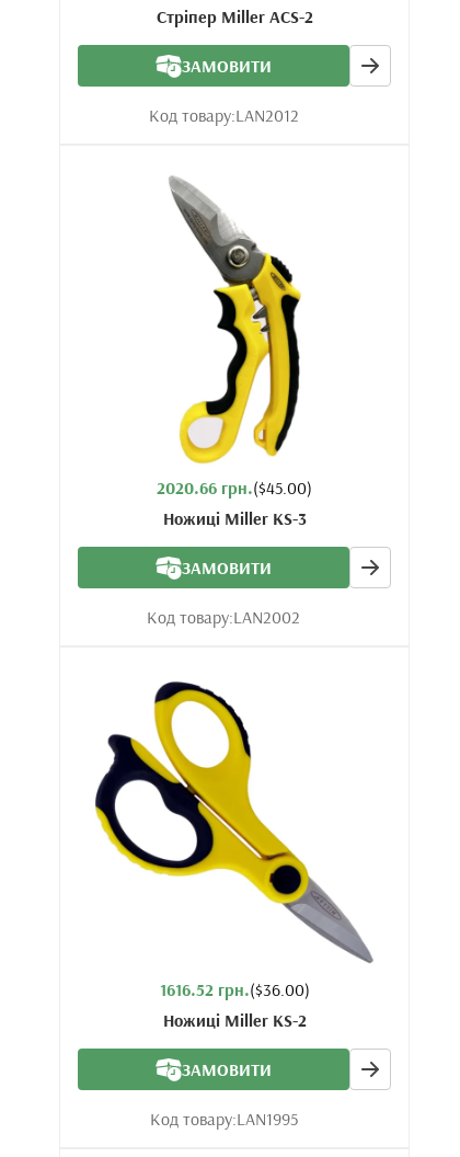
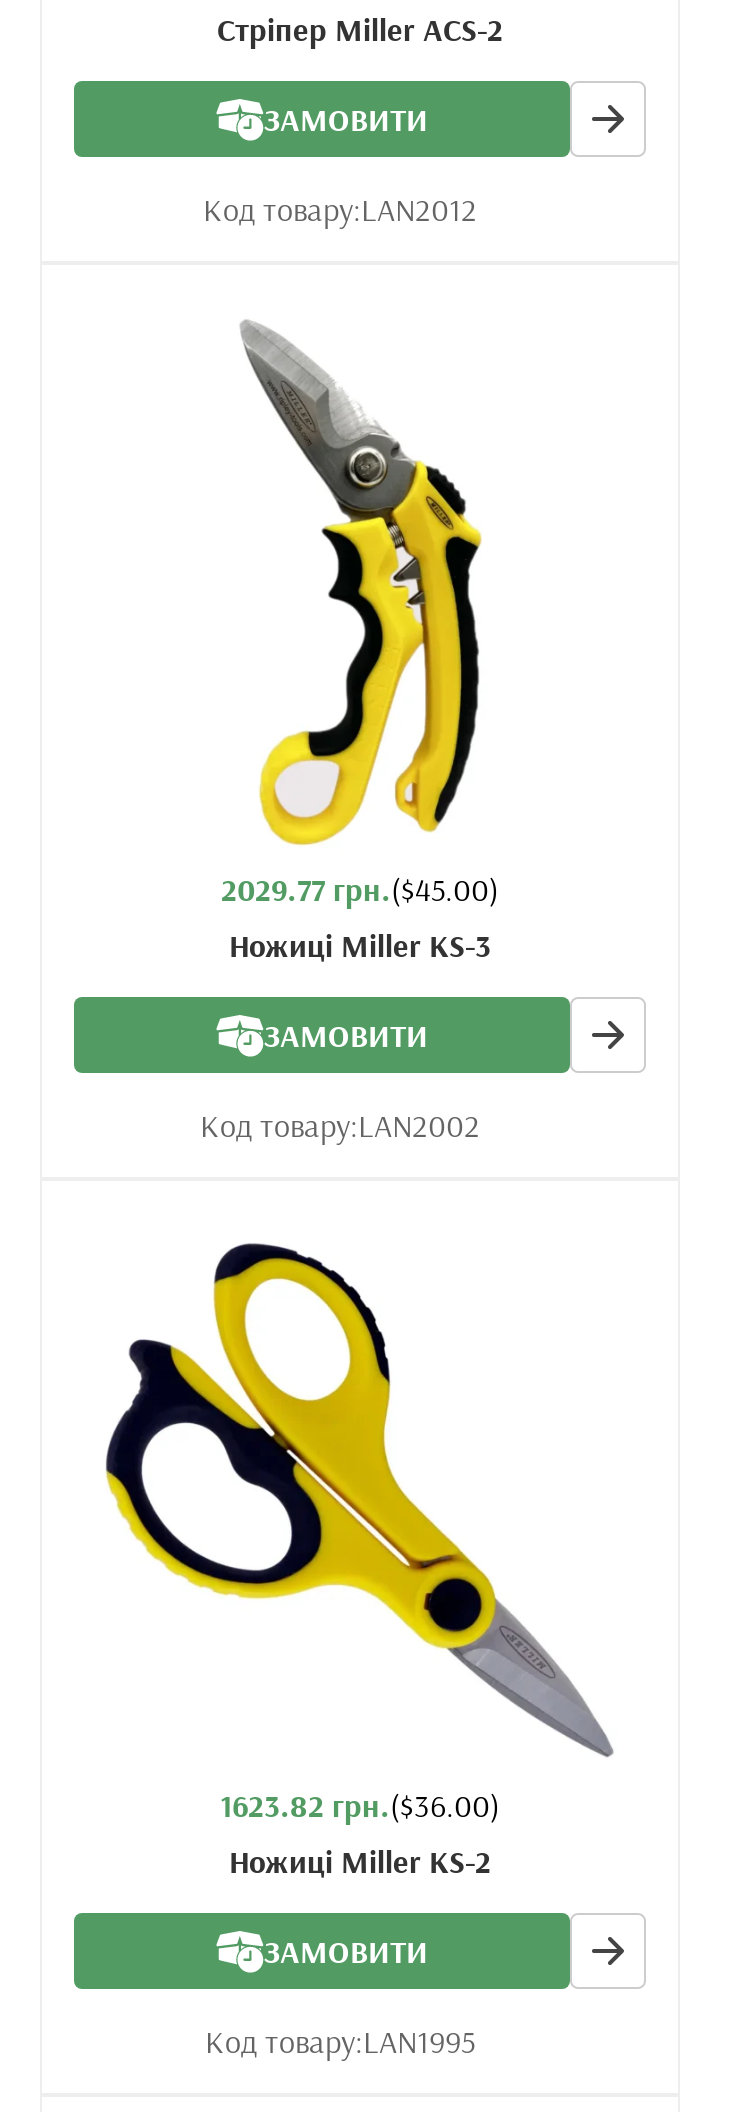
[157,477,312,499] 2020.66 грн.($45.00) -> [221,869,499,909] 2029.77 грн.($45.00)
[159,978,309,1000] 1616.52 грн.($36.00) -> [220,1785,500,1825] 1623.82 грн.($36.00)

